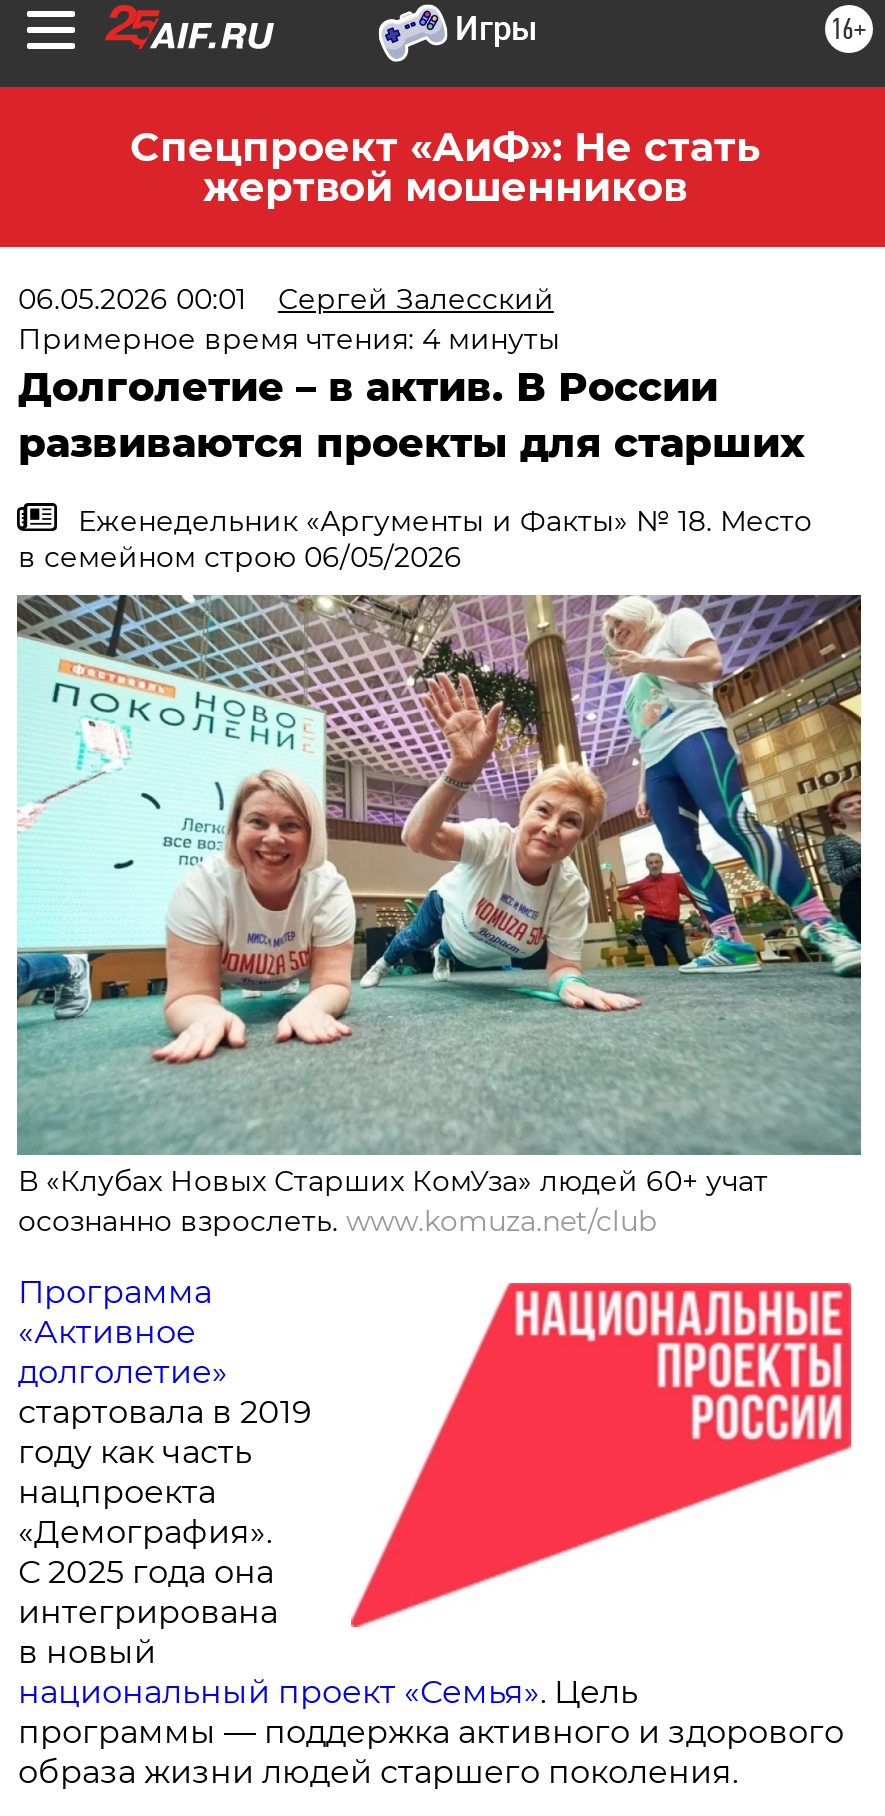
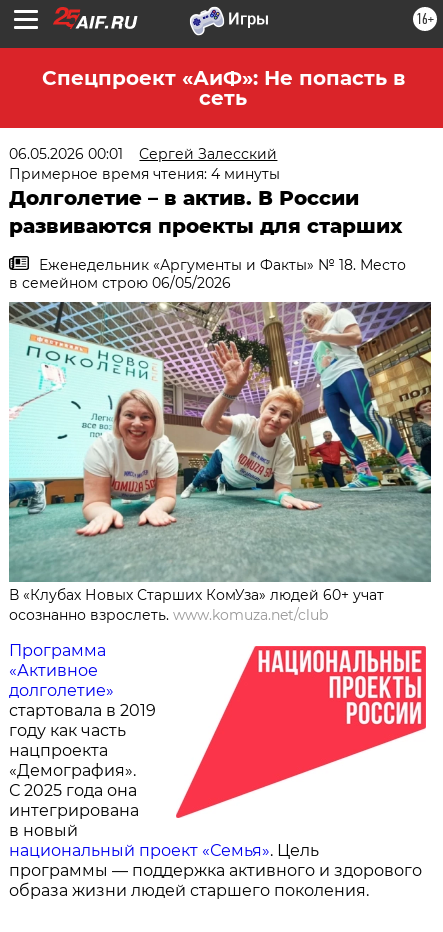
[130,123,760,211] Спецпроект «АиФ»: Не стать | жертвой мошенников -> [41,66,404,110] Спецпроект «АиФ»: Не попасть в | сеть

